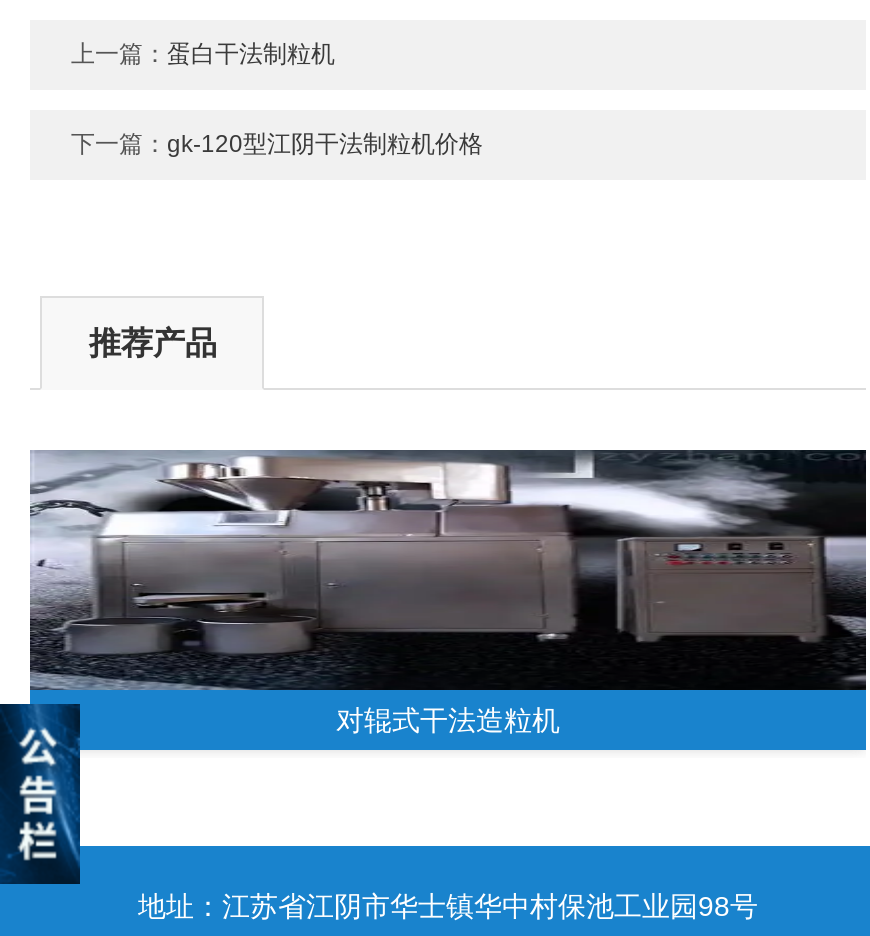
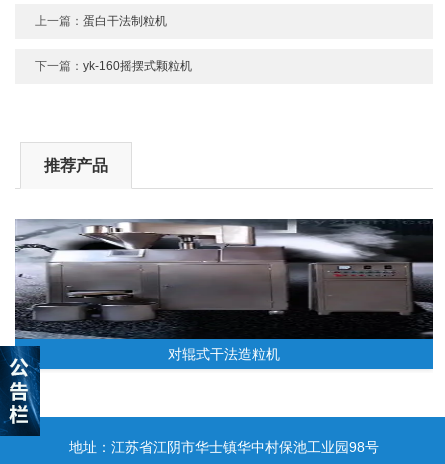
[71,129,483,157] 下一篇：gk-120型江阴干法制粒机价格 -> [35,59,192,73] 下一篇：yk-160摇摆式颗粒机

